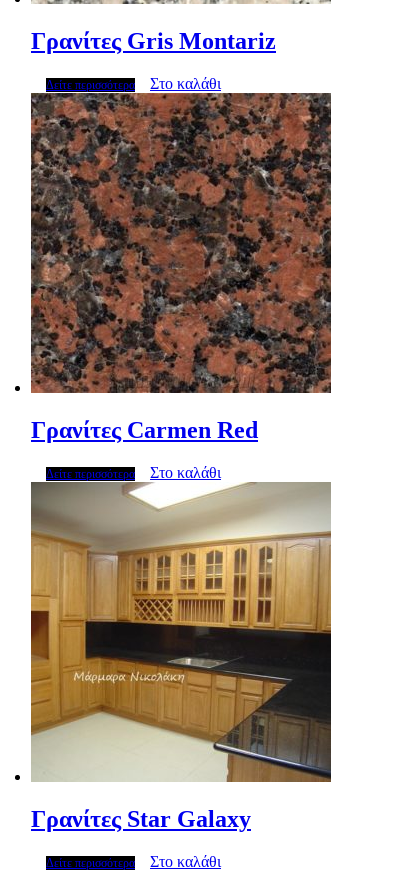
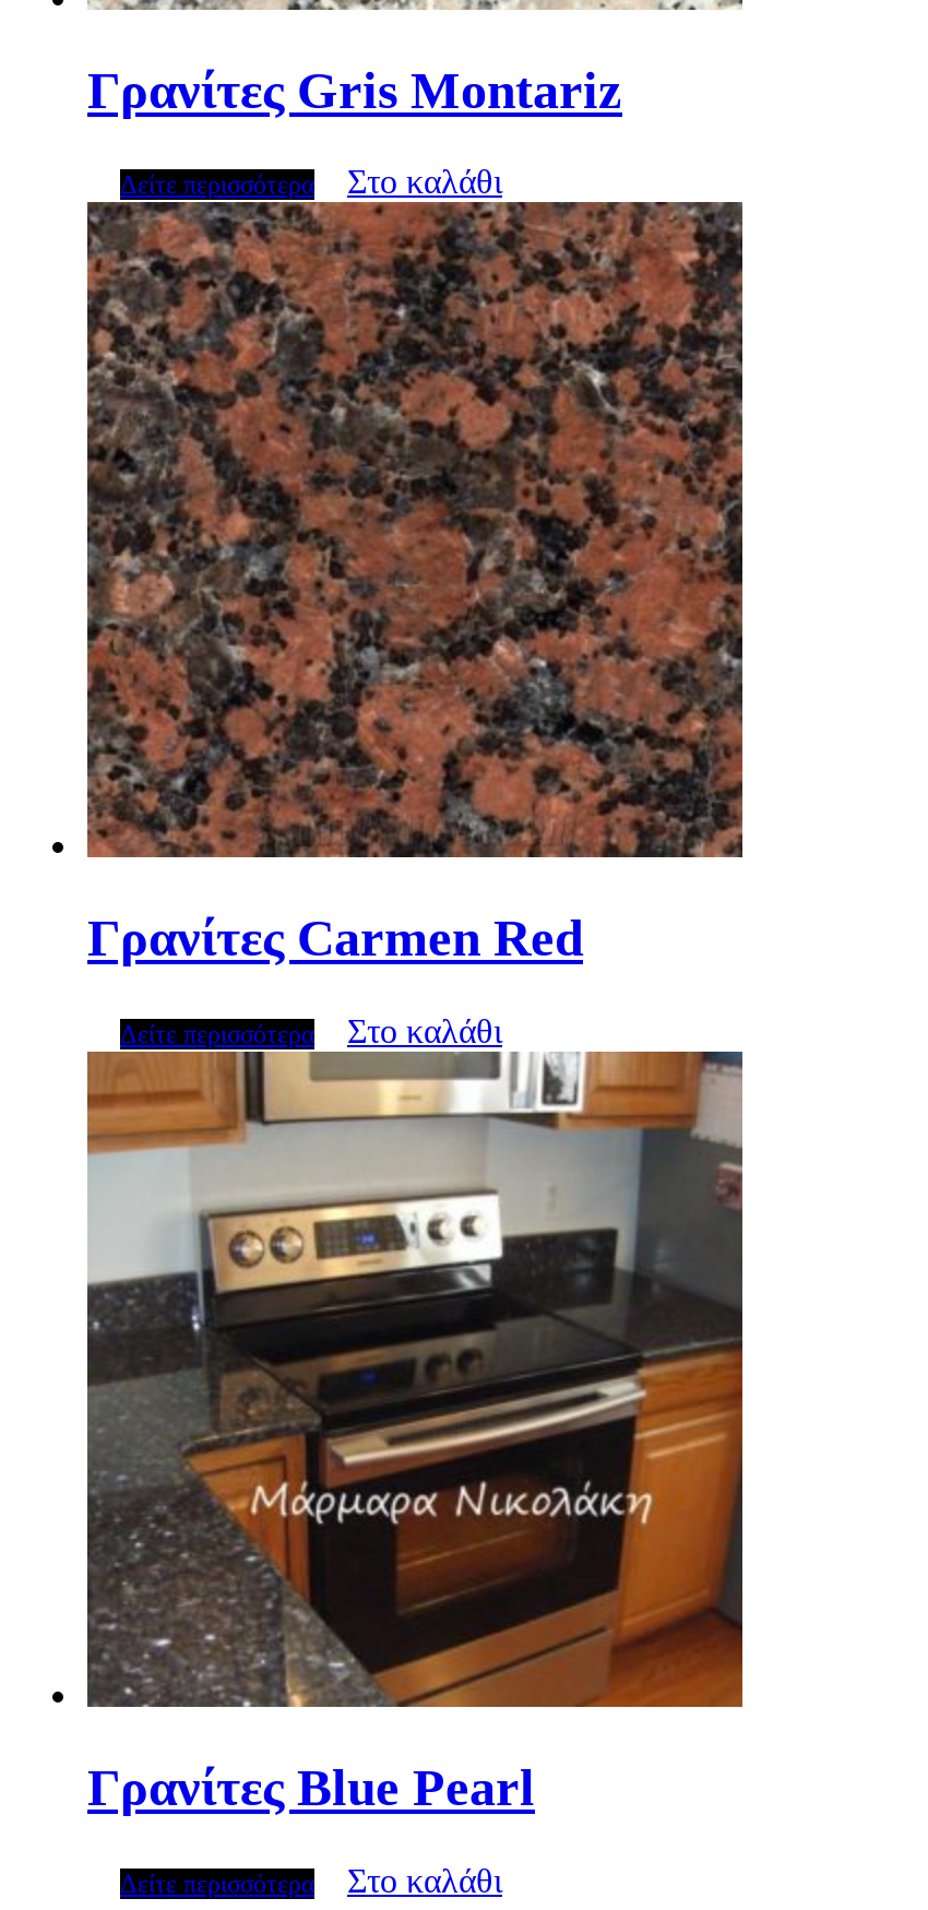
[30,481,332,832] [image] | Γρανίτες Star Galaxy -> [85,1051,745,1817] [image] | Γρανίτες Blue Pearl

